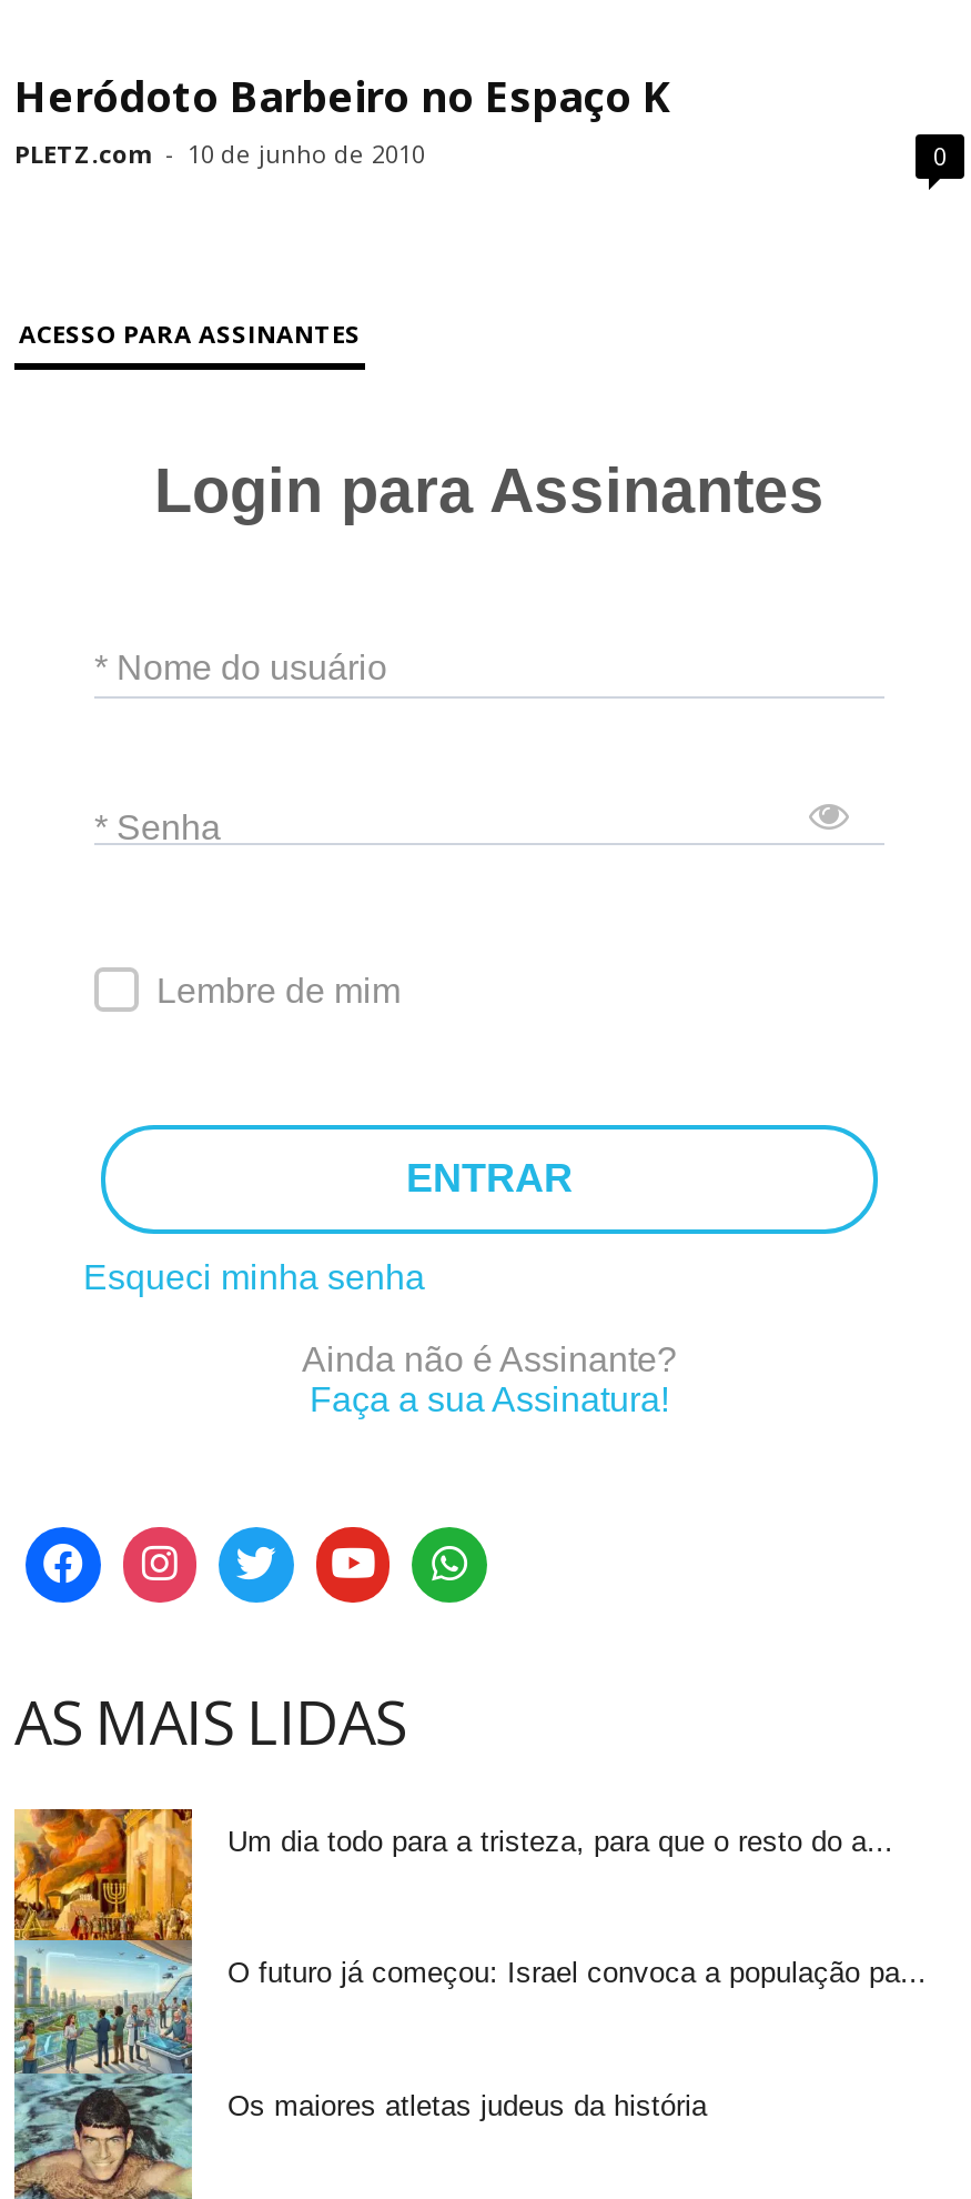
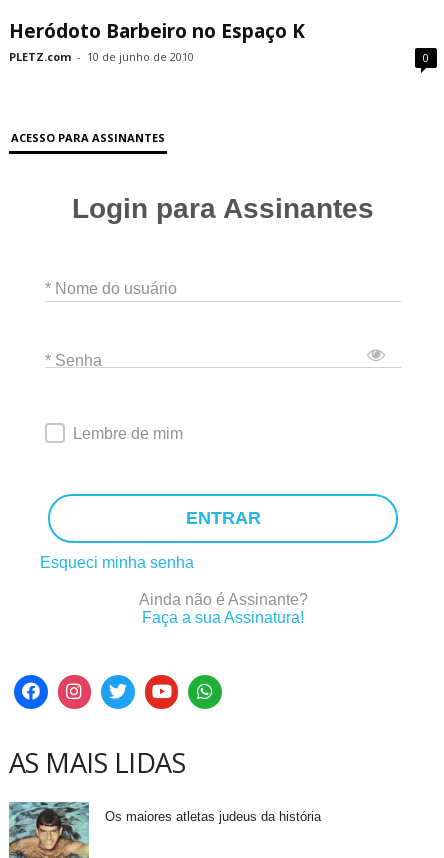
[12,1805,893,2074] [image] | Um dia todo para a tristeza, para que o resto do a... -> none
[227,1957,927,1990] O futuro já começou: Israel convoca a população pa... -> none

